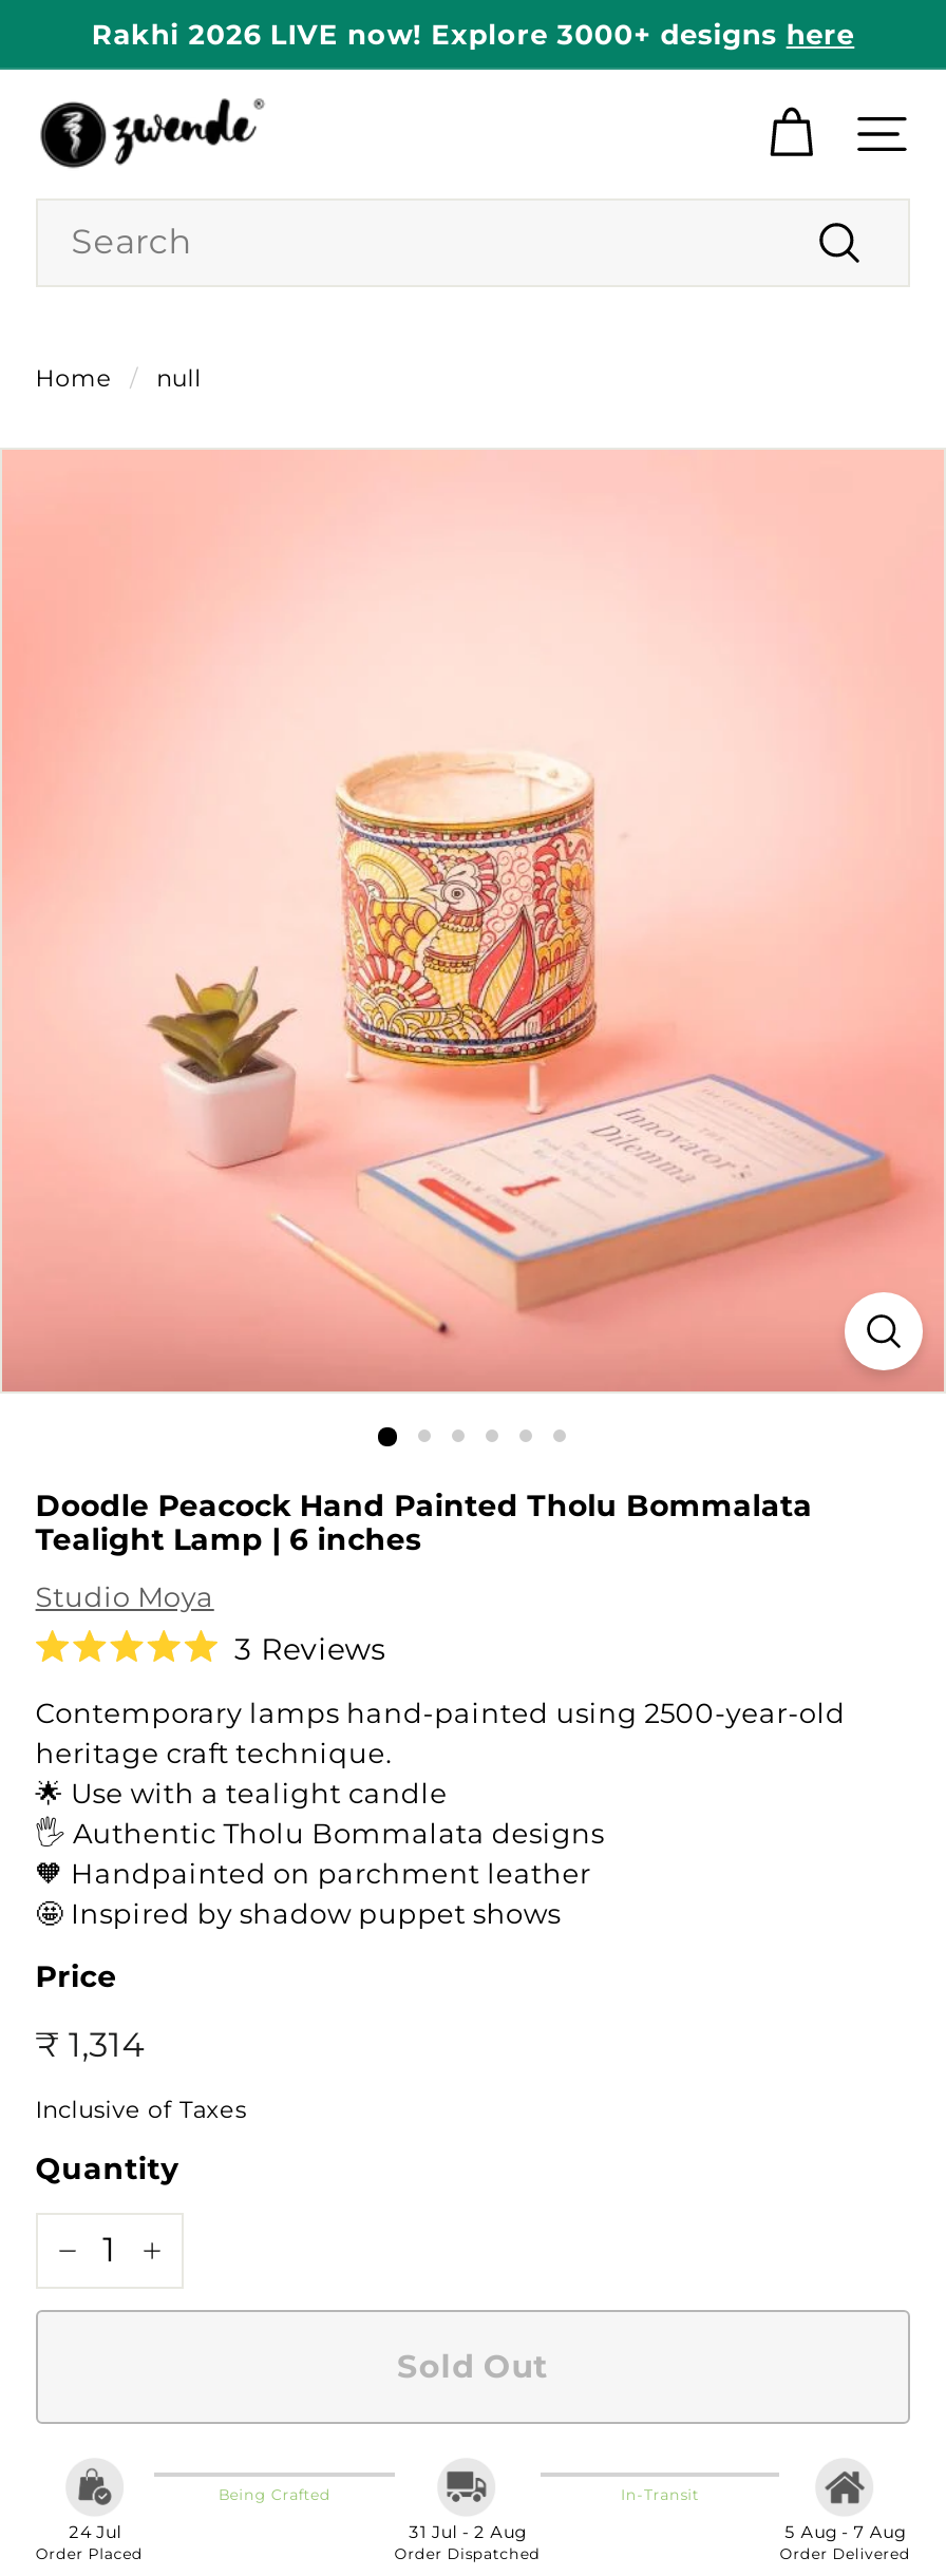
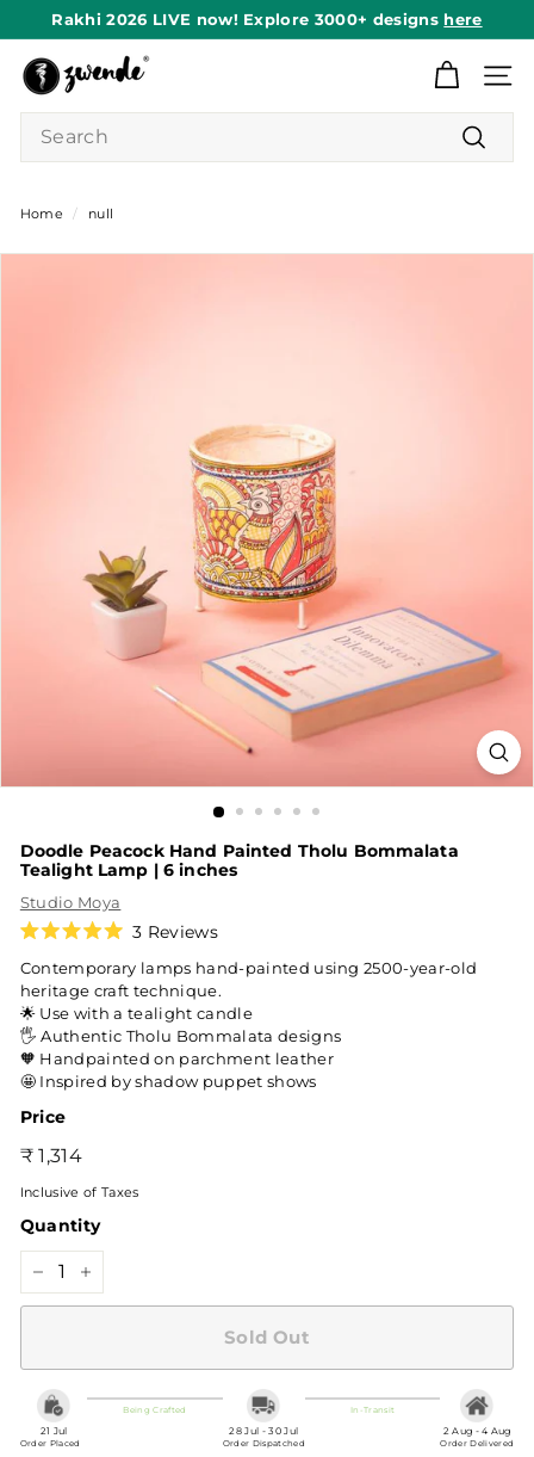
[69,2521,122,2542] 24 Jul -> [40,1425,67,1436] 21 Jul
[409,2521,526,2542] 31 Jul - 2 Aug -> [229,1425,298,1436] 28 Jul - 30 Jul
[785,2521,905,2542] 5 Aug - 7 Aug -> [443,1425,511,1436] 2 Aug - 4 Aug

